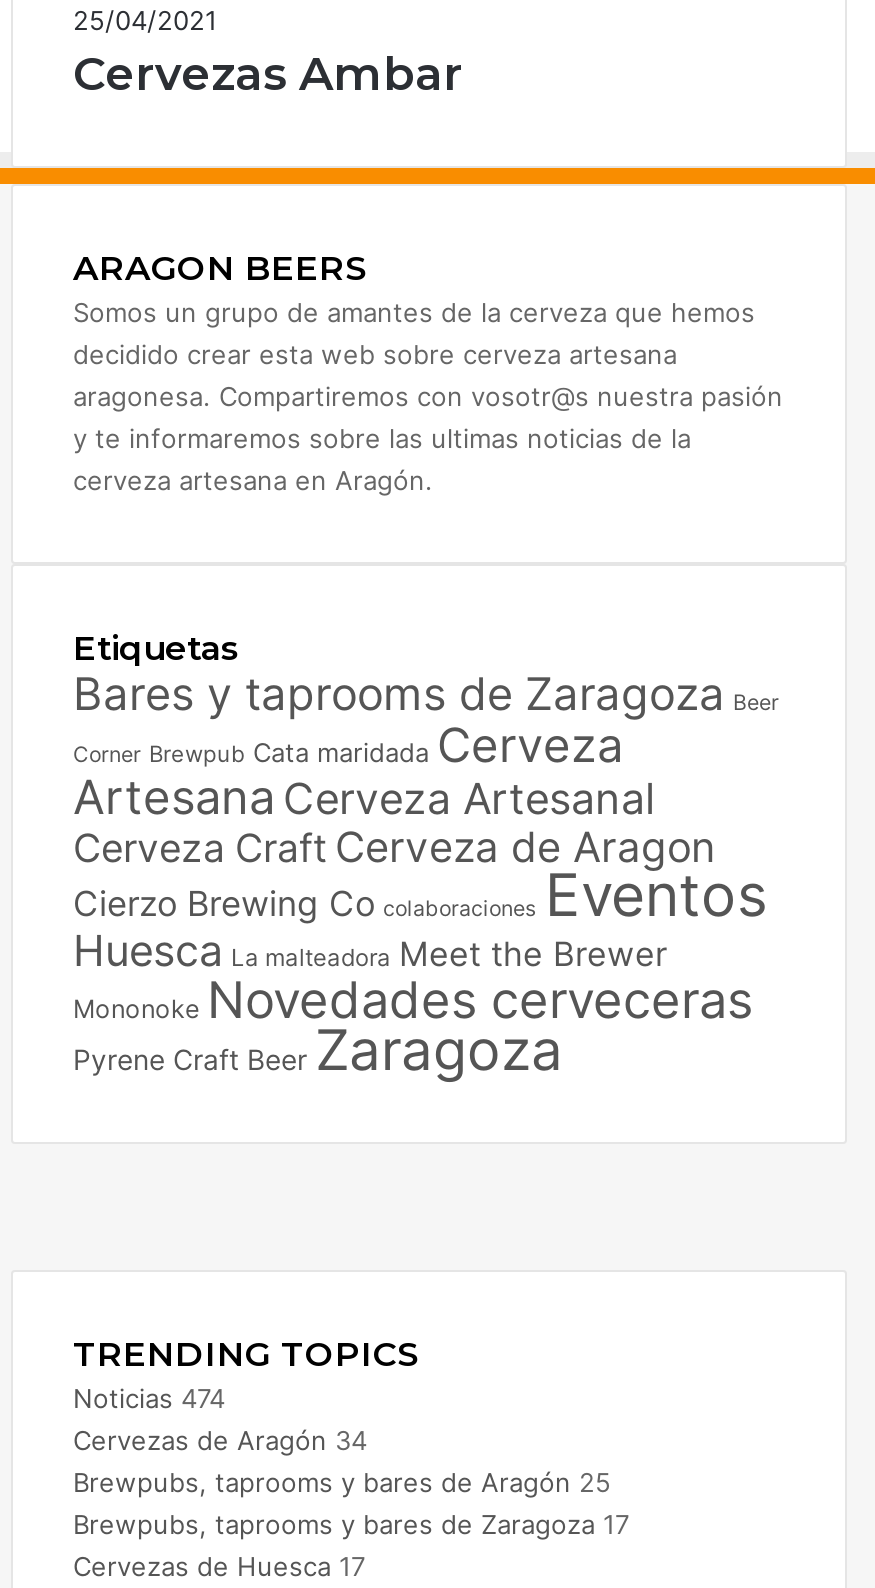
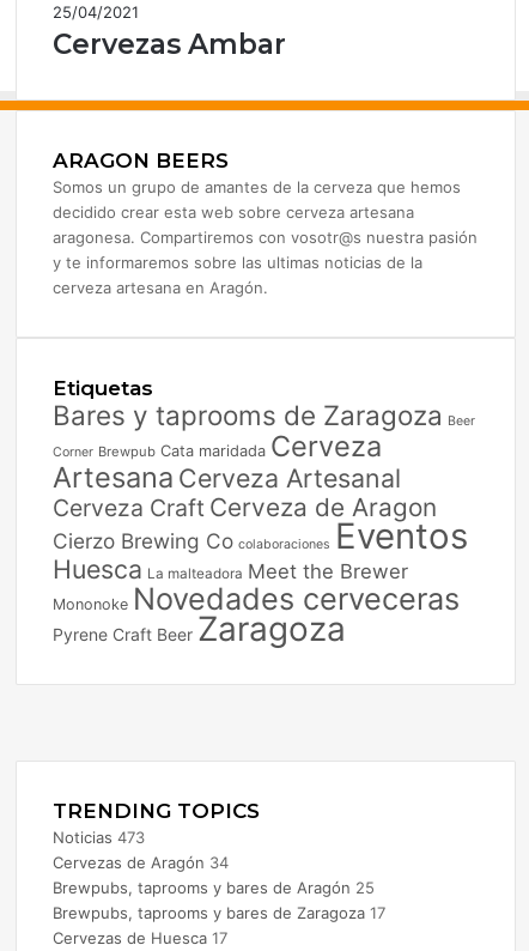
[73,1382,225,1414] Noticias 474 -> [53,828,145,847] Noticias 473

